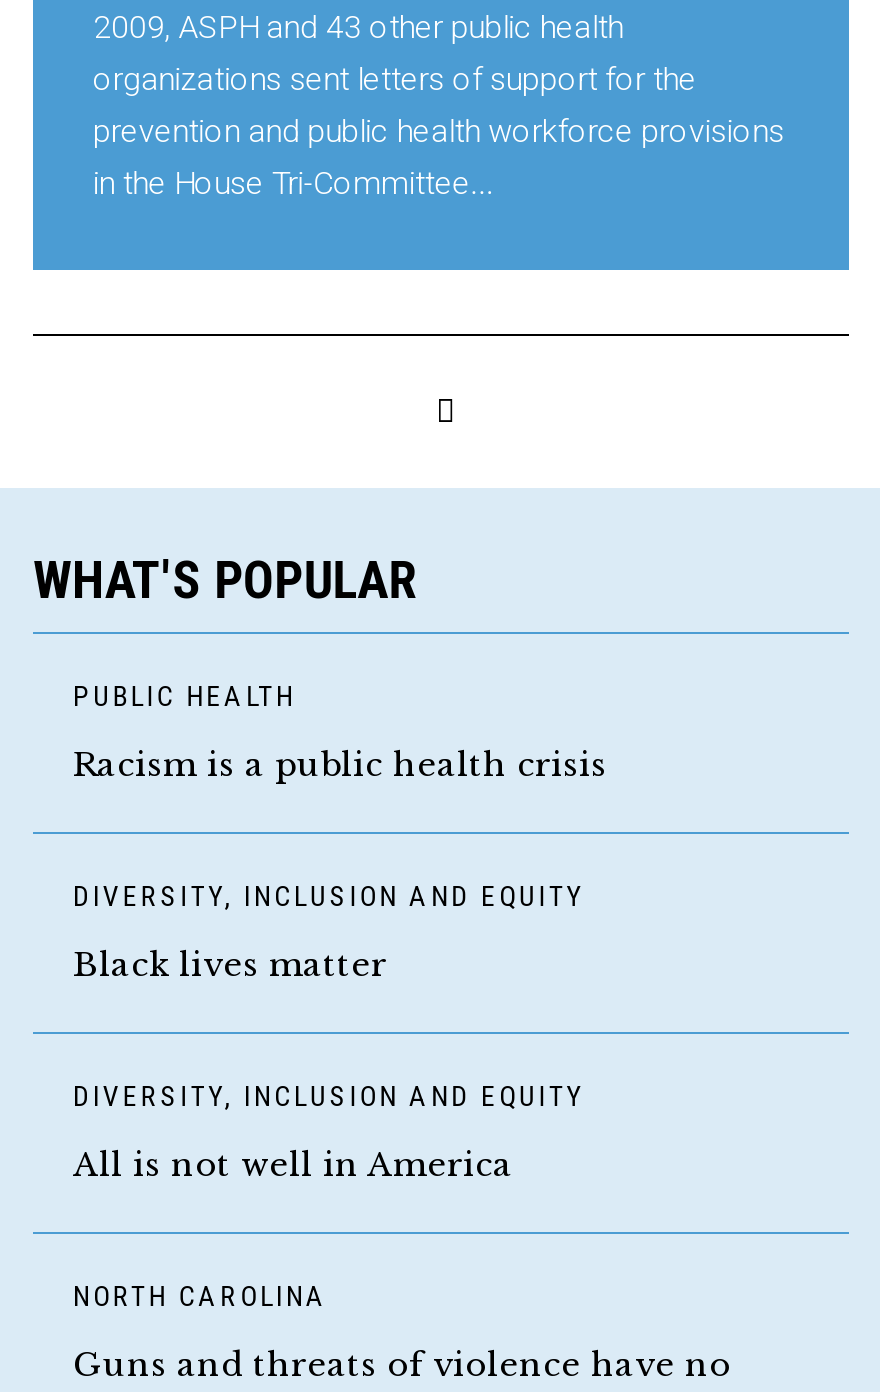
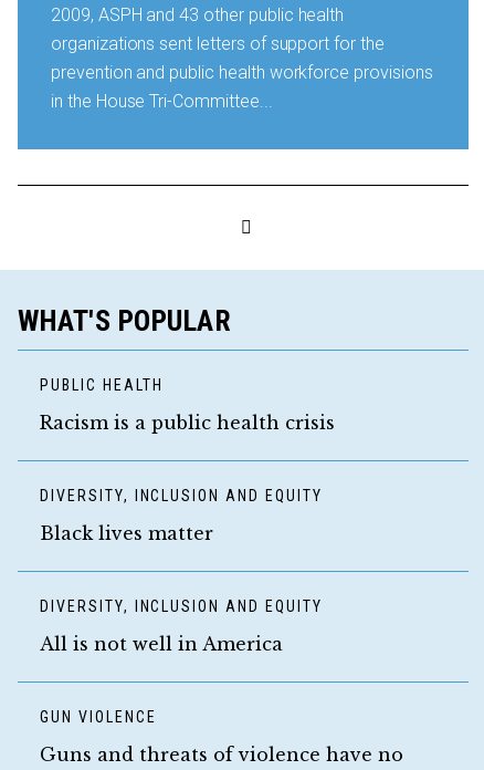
[73,1279,328,1311] NORTH CAROLINA -> [40,707,156,725] GUN VIOLENCE

